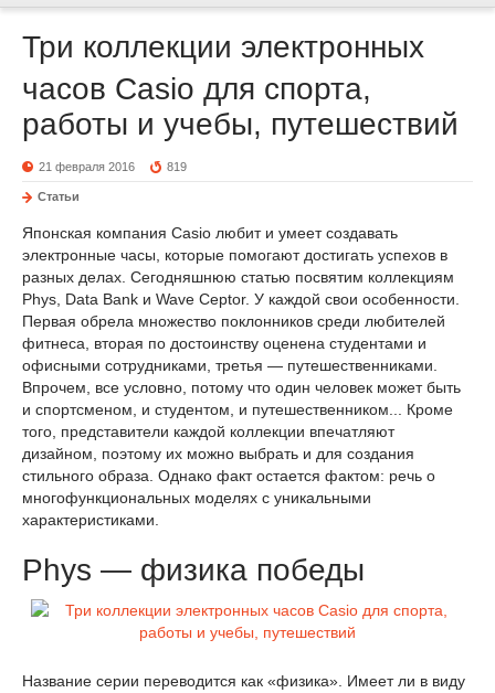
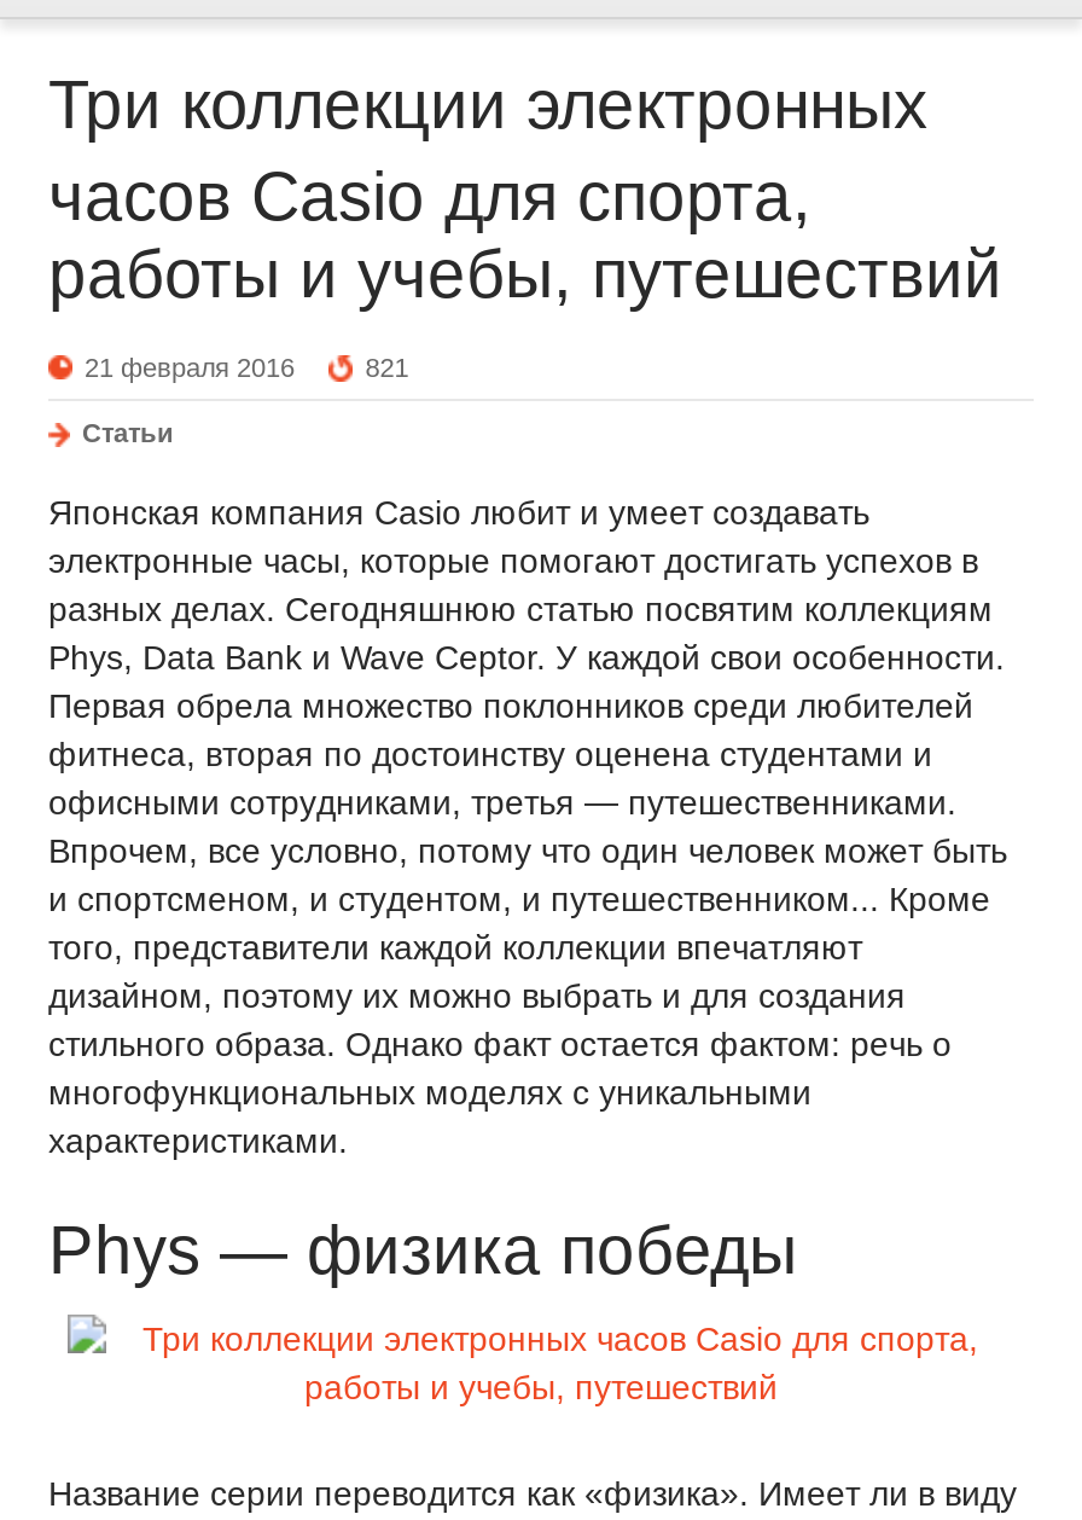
[167,160,187,173] 819 -> [365,353,409,382] 821

